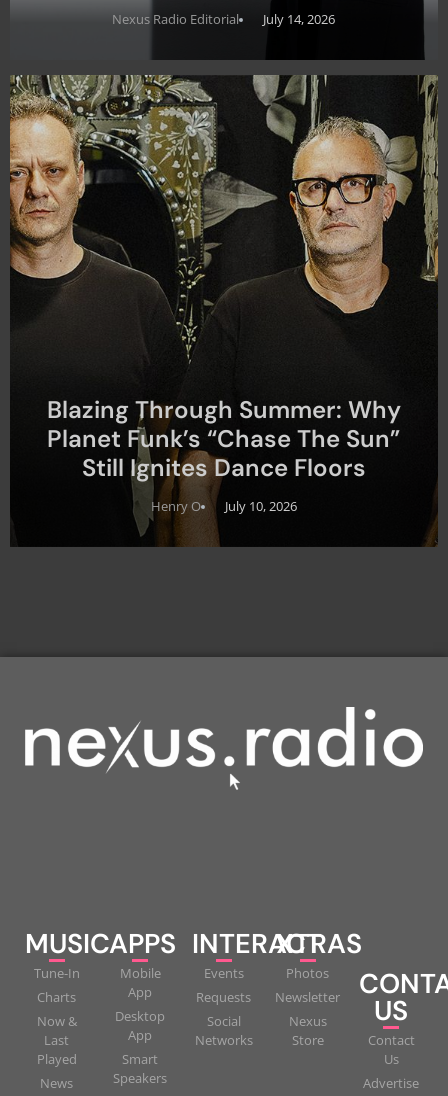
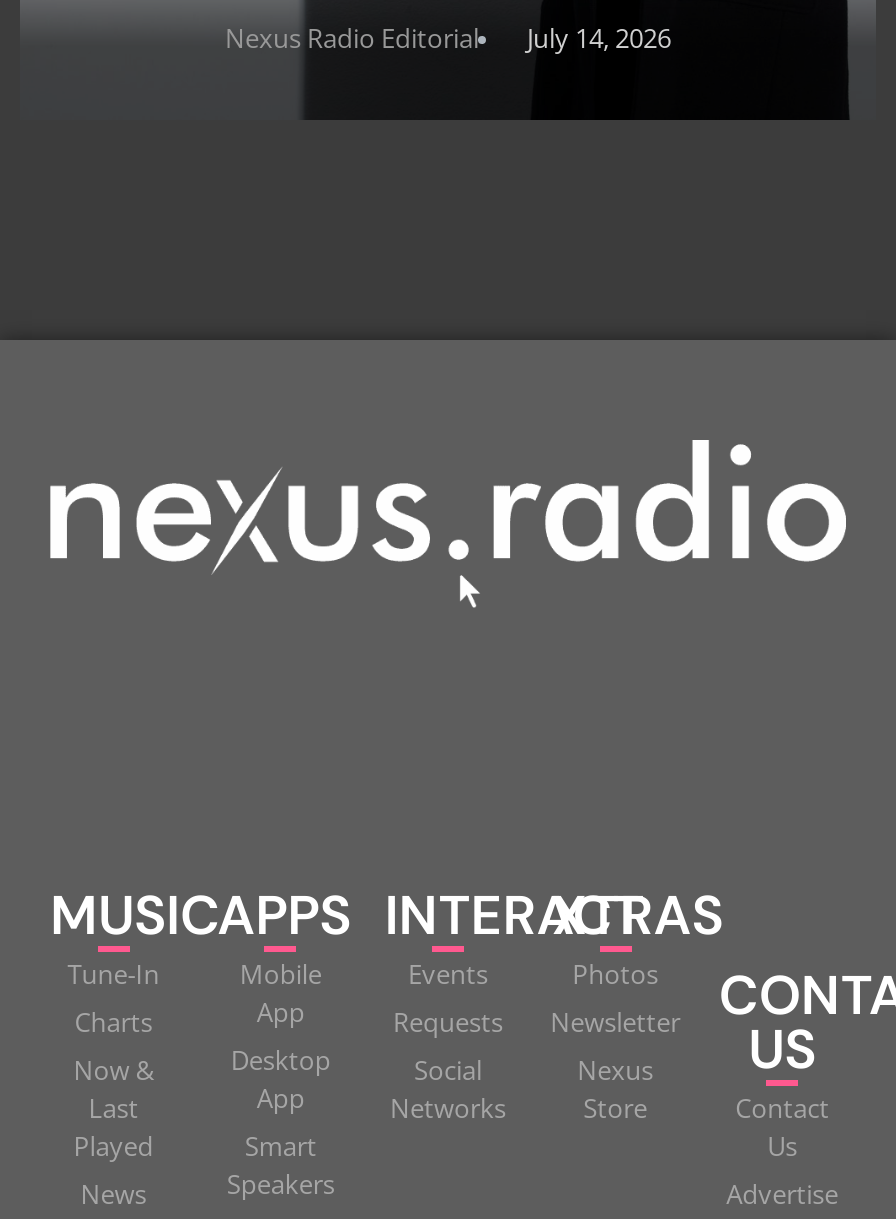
[10,75,438,547] [image] | Blazing Through Summer: Why | Planet Funk’s “Chase The Sun” | Still Ignites Dance Floors | Henry O | July 10, 2026 -> none

